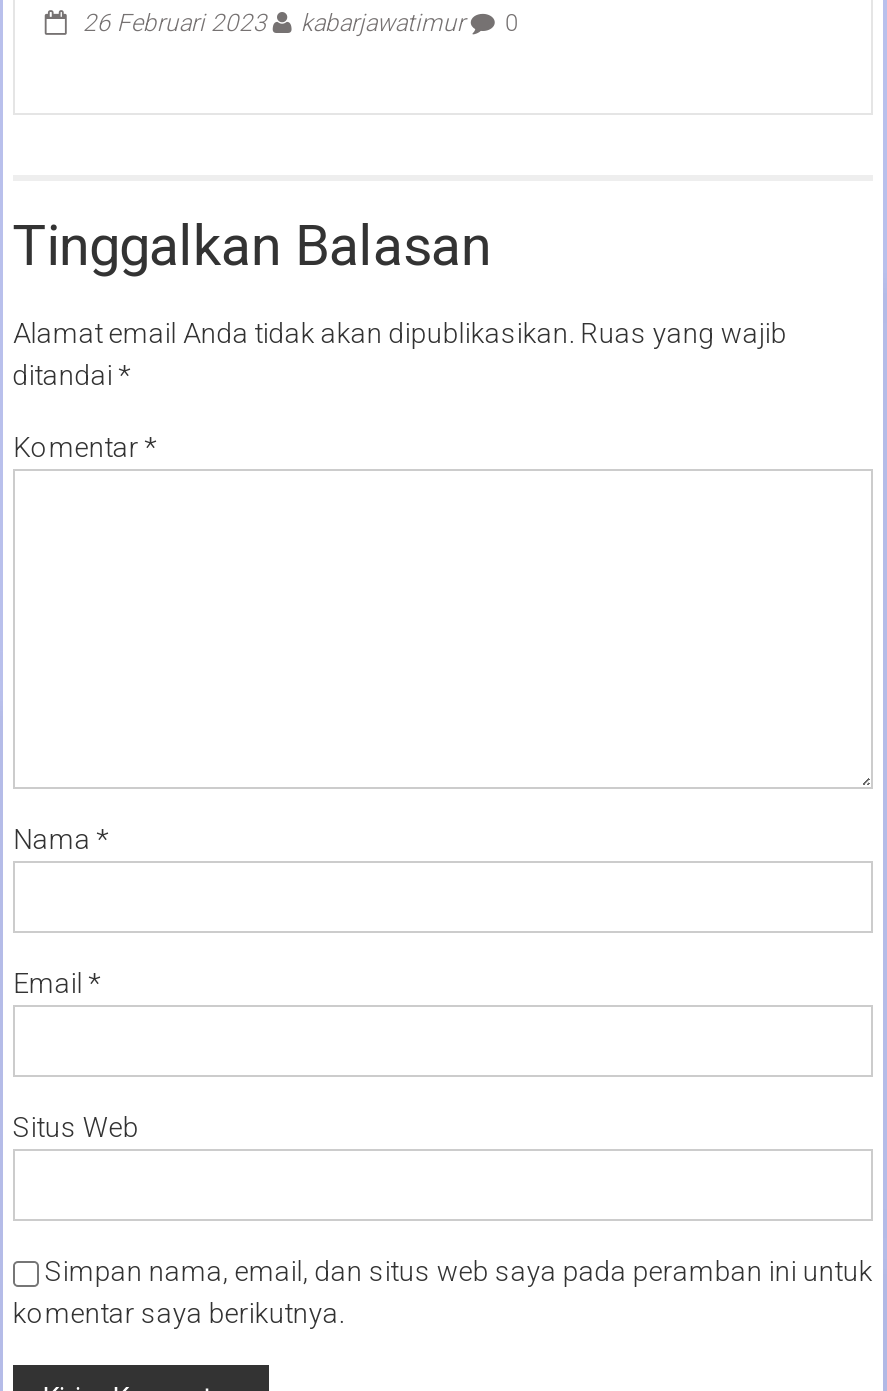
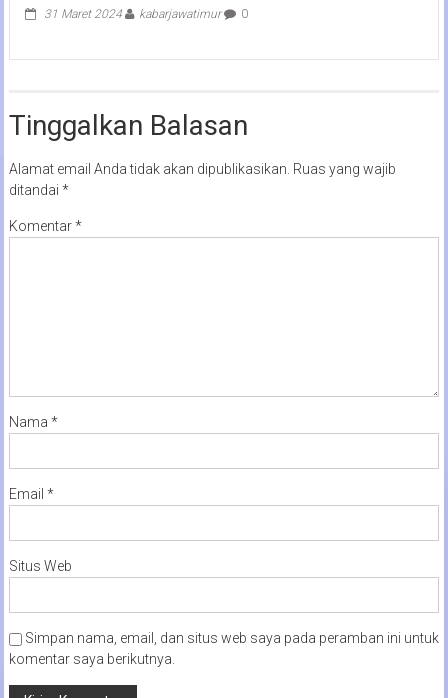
[83,9,519,37] 26 Februari 2023 kabarjawatimur 0 -> [44,7,248,21] 31 Maret 2024 kabarjawatimur 0

